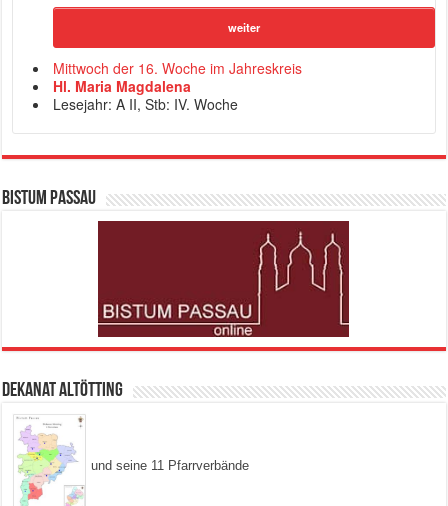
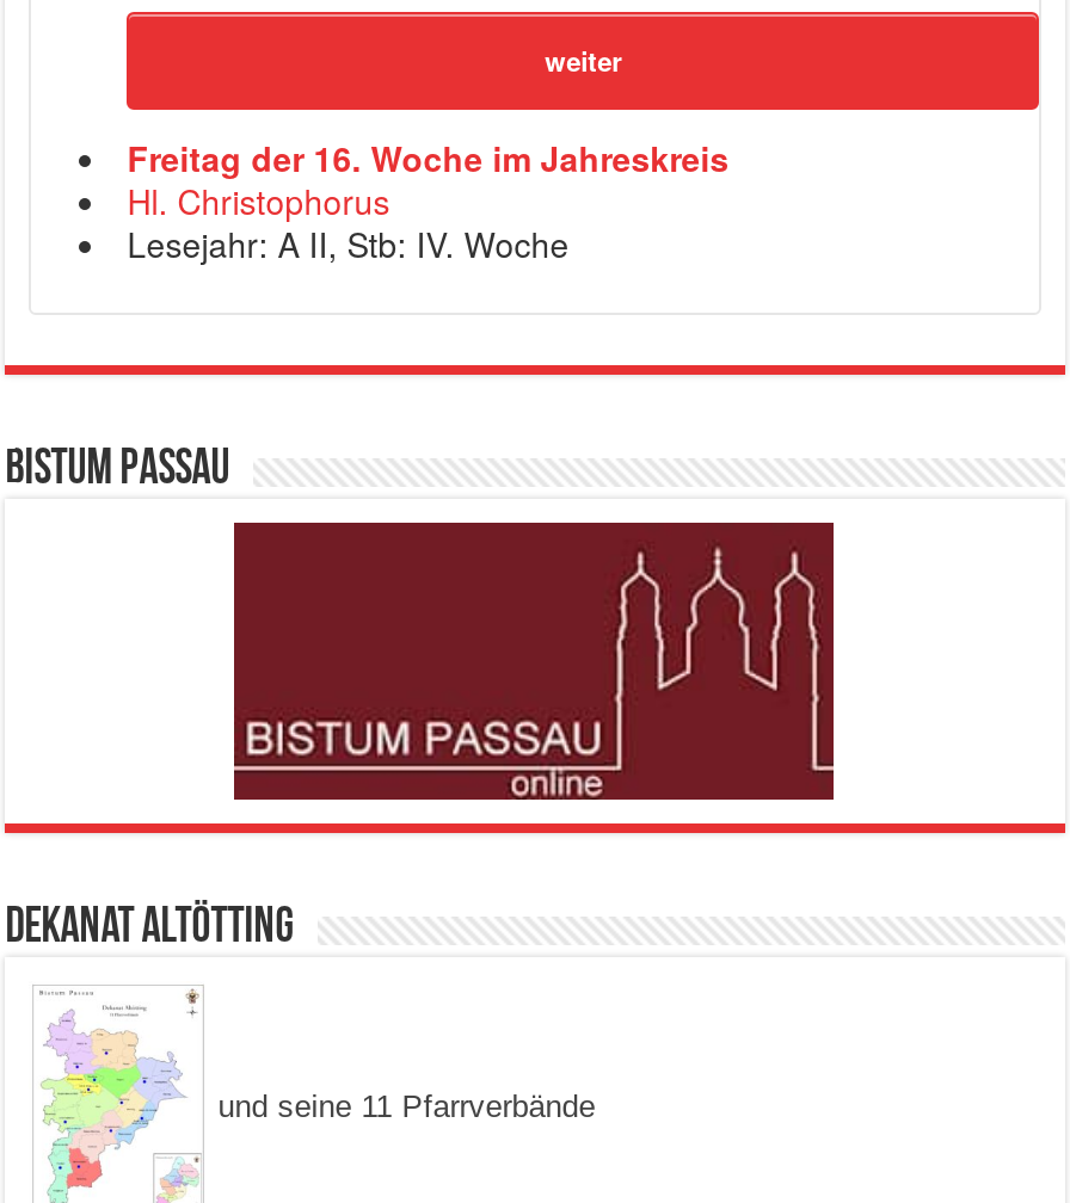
[53,58,302,96] Mittwoch der 16. Woche im Jahreskreis | Hl. Maria Magdalena -> [127,134,729,225] Freitag der 16. Woche im Jahreskreis | Hl. Christophorus

